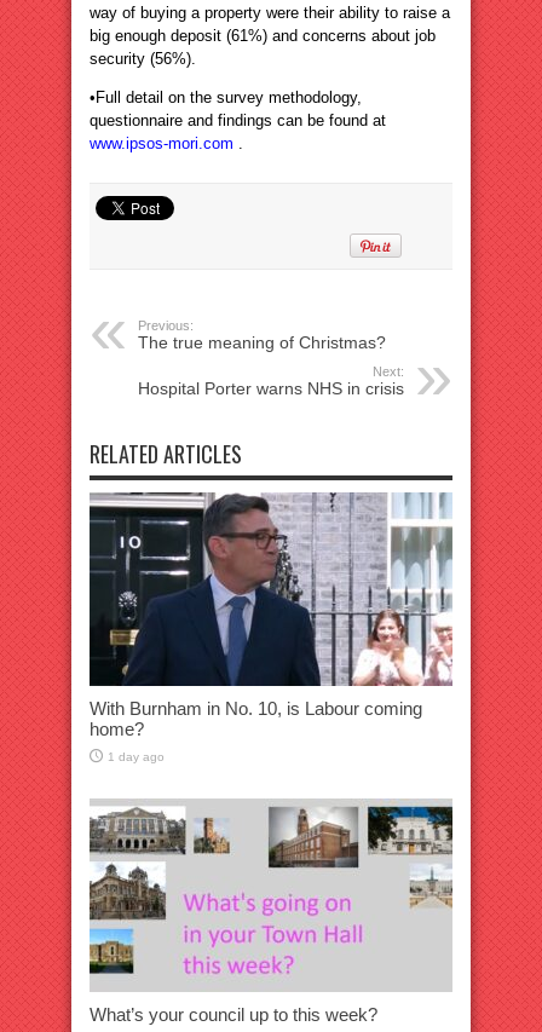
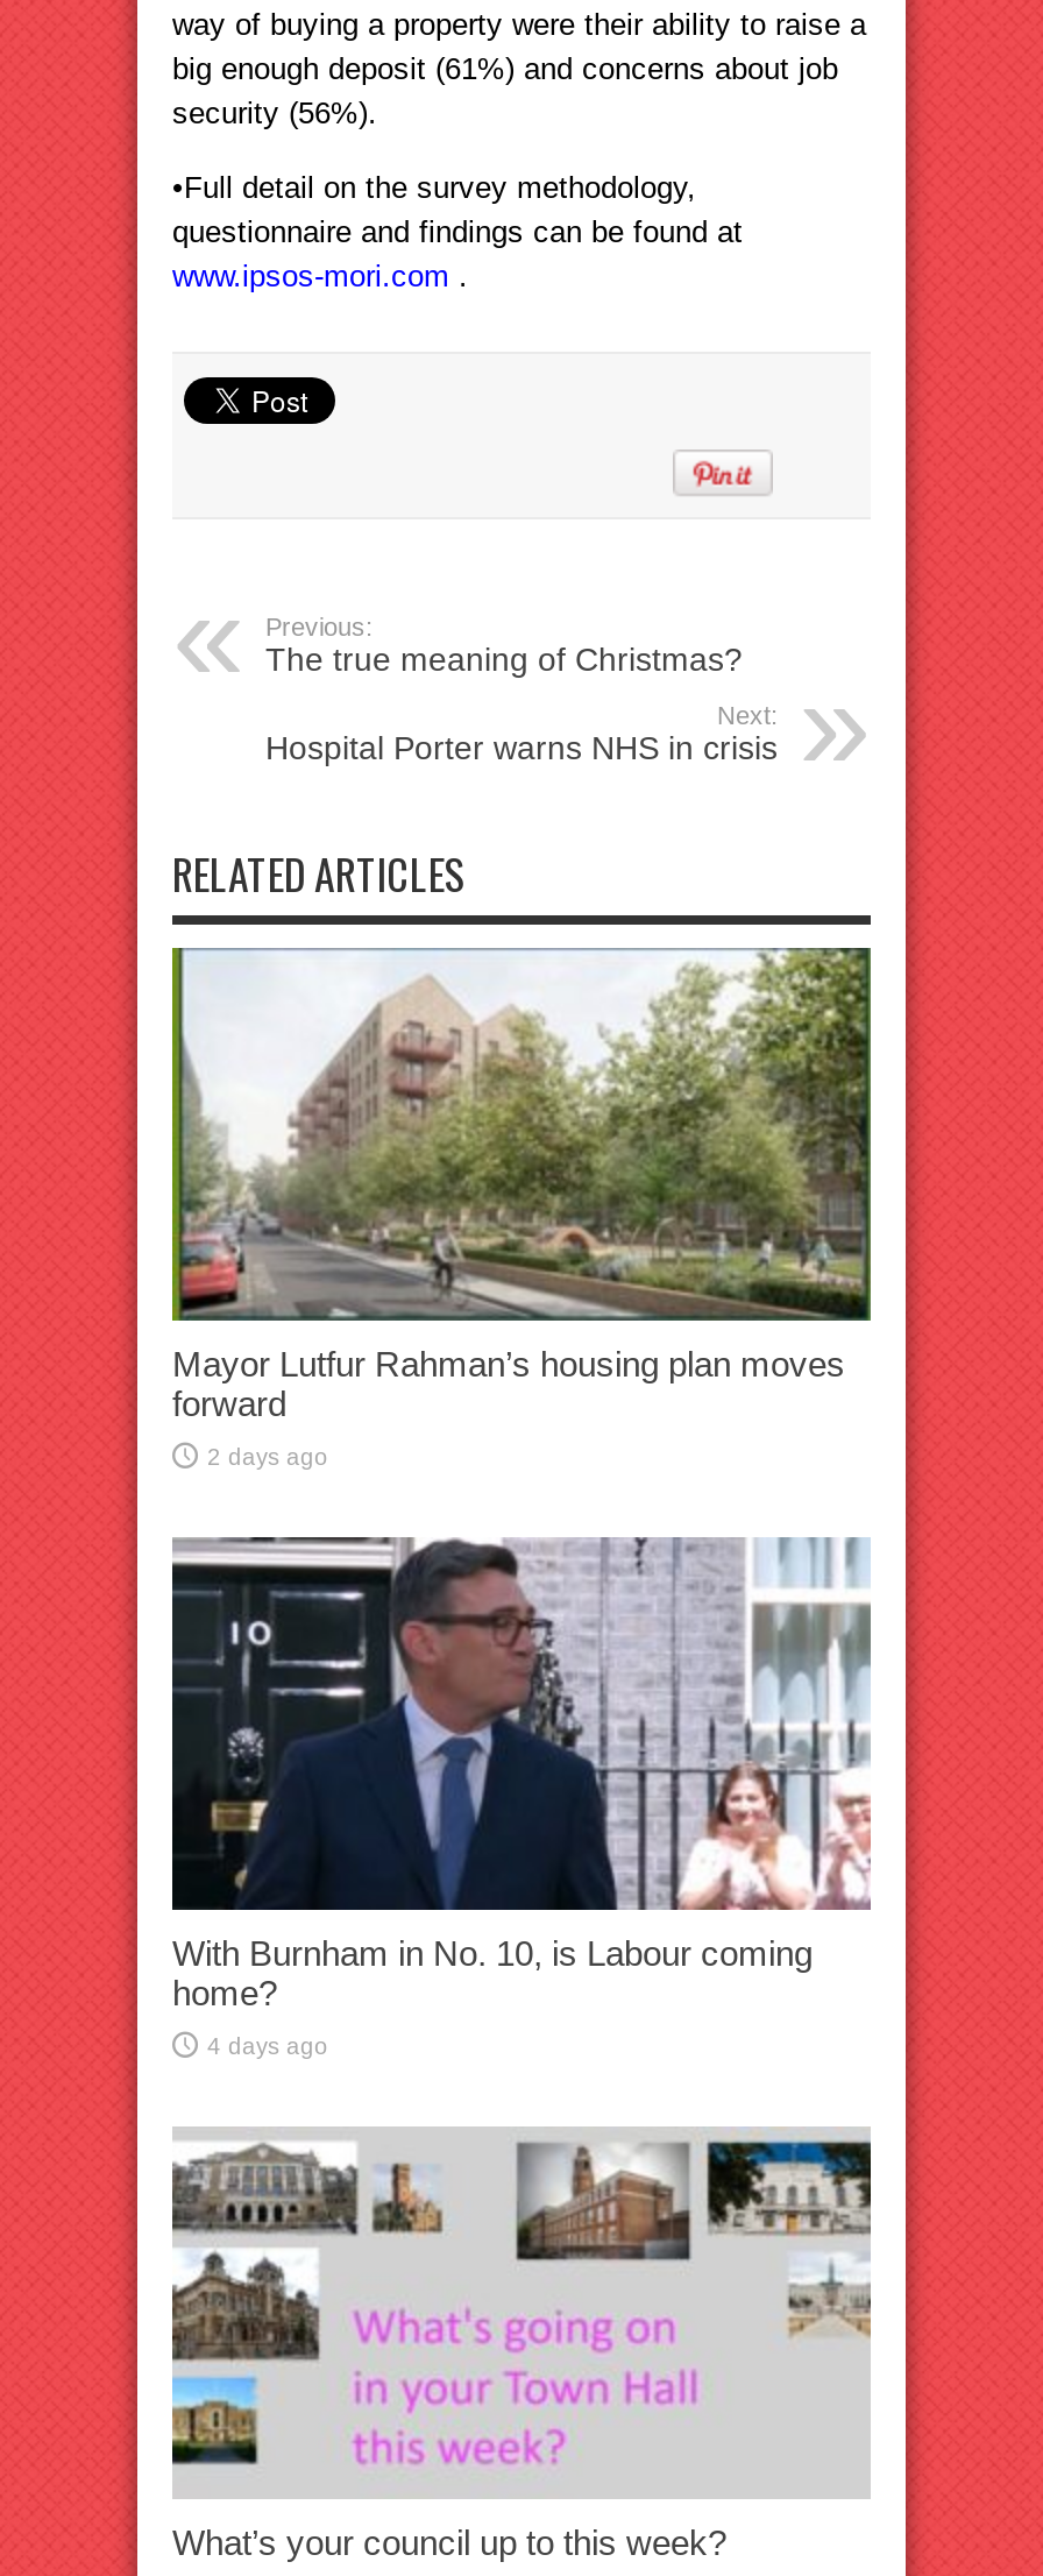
none -> [170,946,873,1470] [image] | Mayor Lutfur Rahman’s housing plan moves | forward | 2 days ago
[108,750,165,763] 1 day ago -> [207,2033,328,2059] 4 days ago

